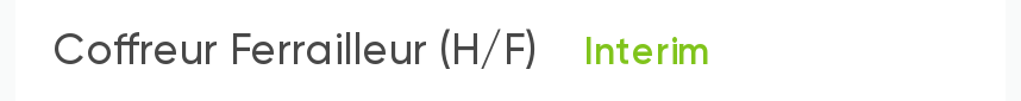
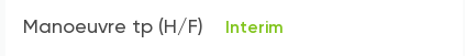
[54,22,537,72] Coffreur Ferrailleur (H/F) -> [23,15,203,38] Manoeuvre tp (H/F)

